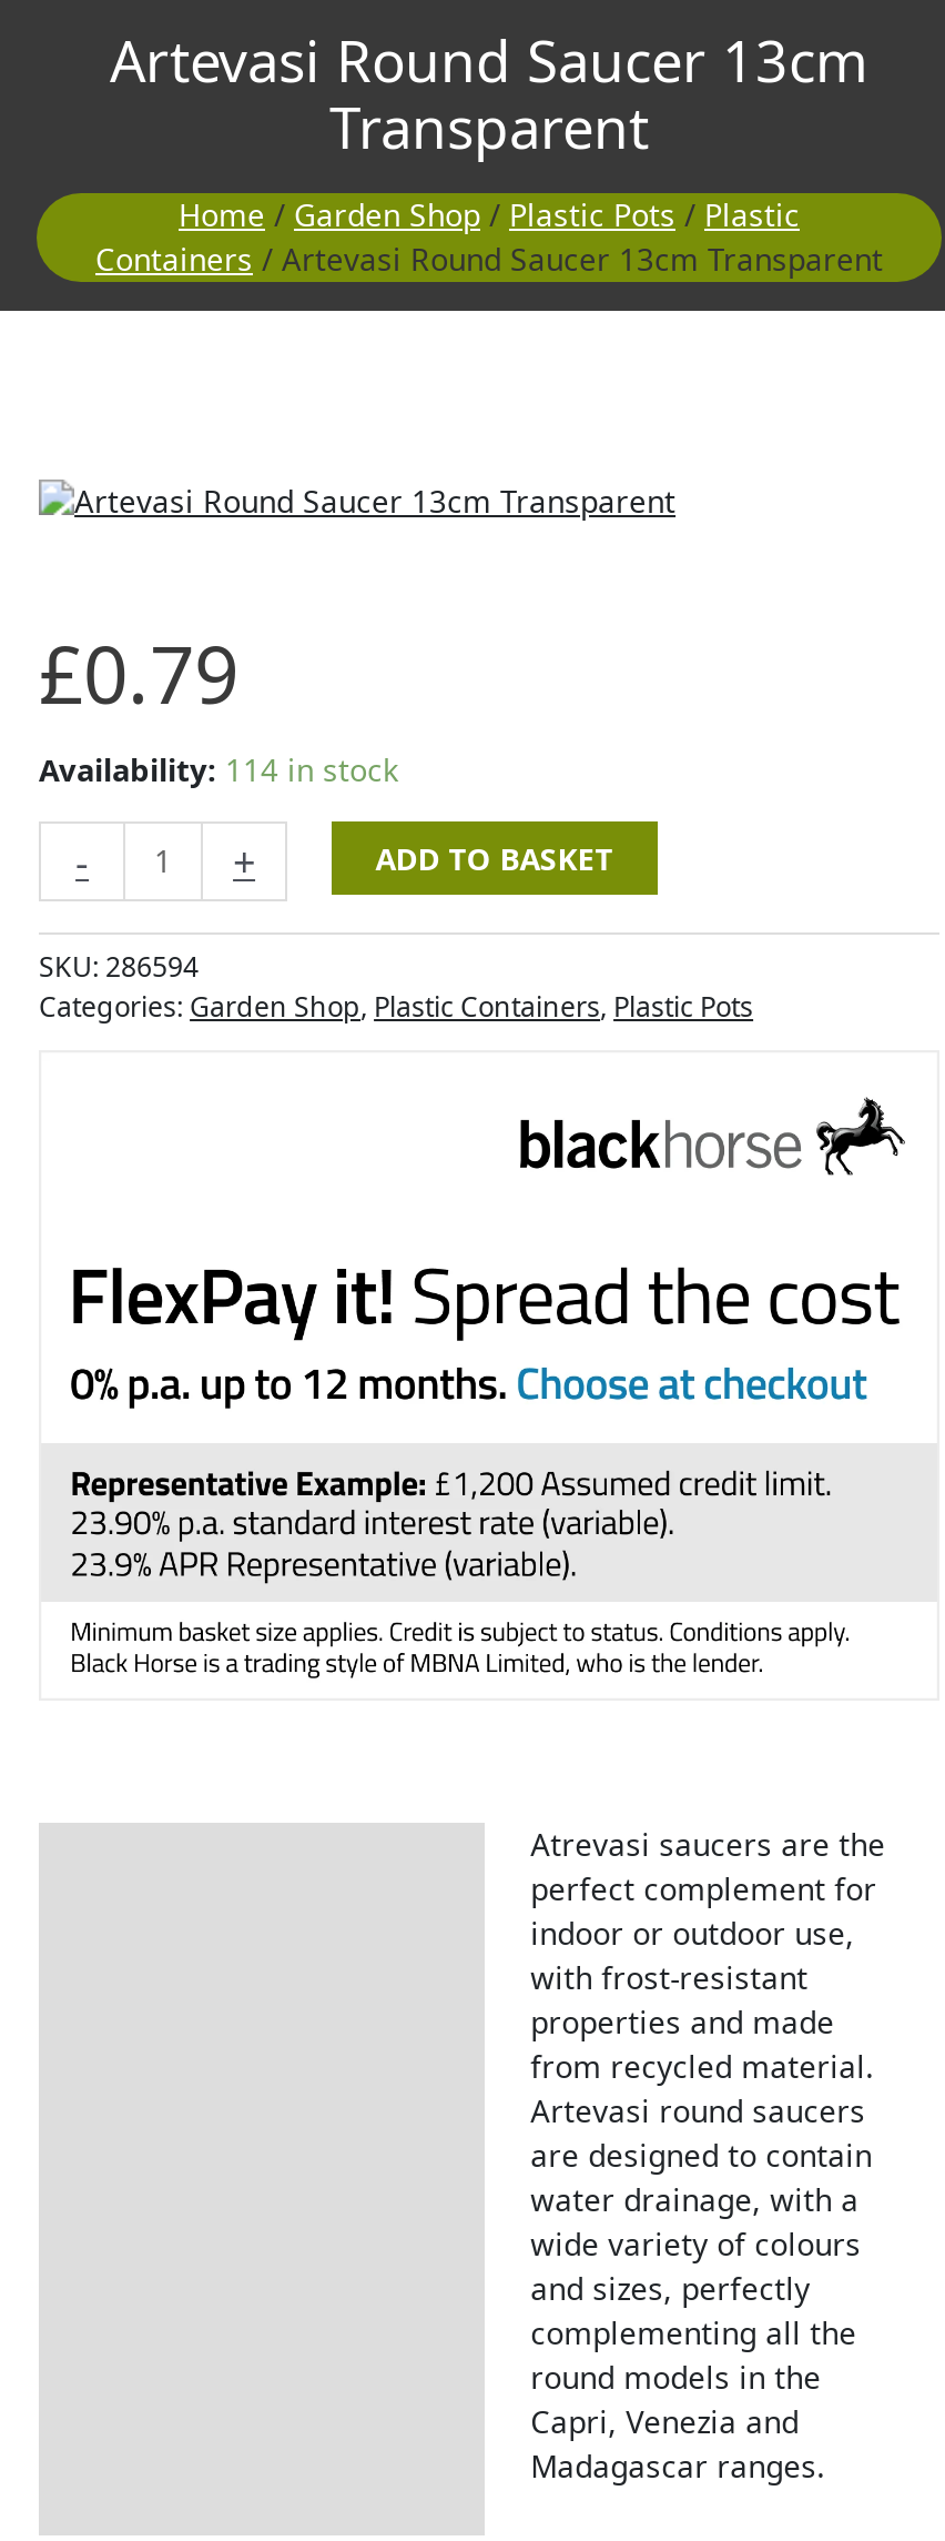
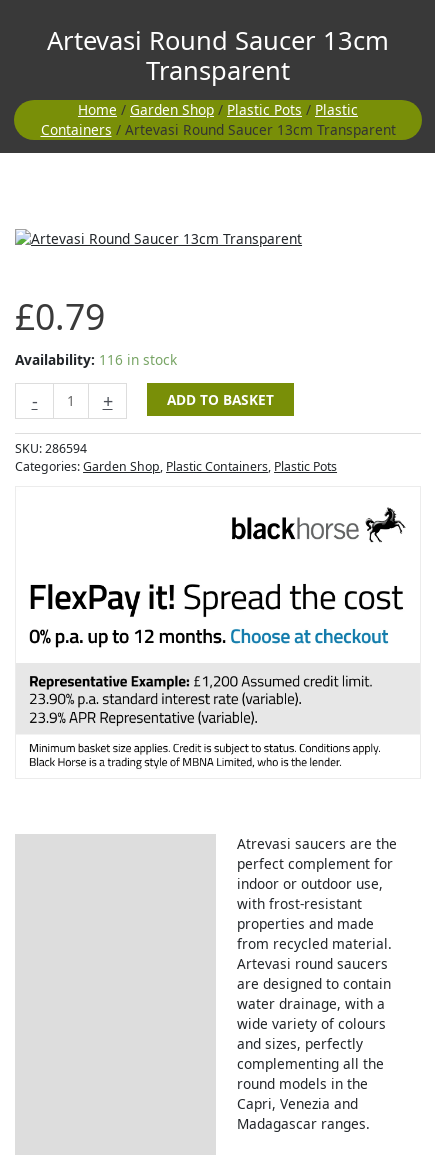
[39,748,398,790] Availability: 114 in stock -> [15,350,177,369] Availability: 116 in stock

